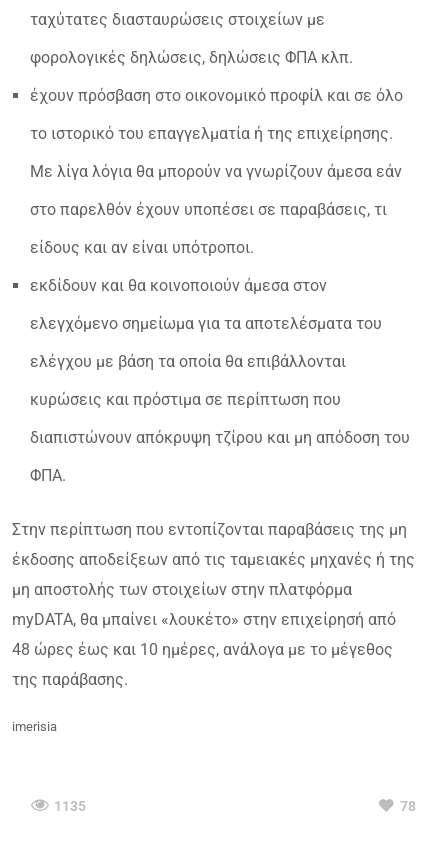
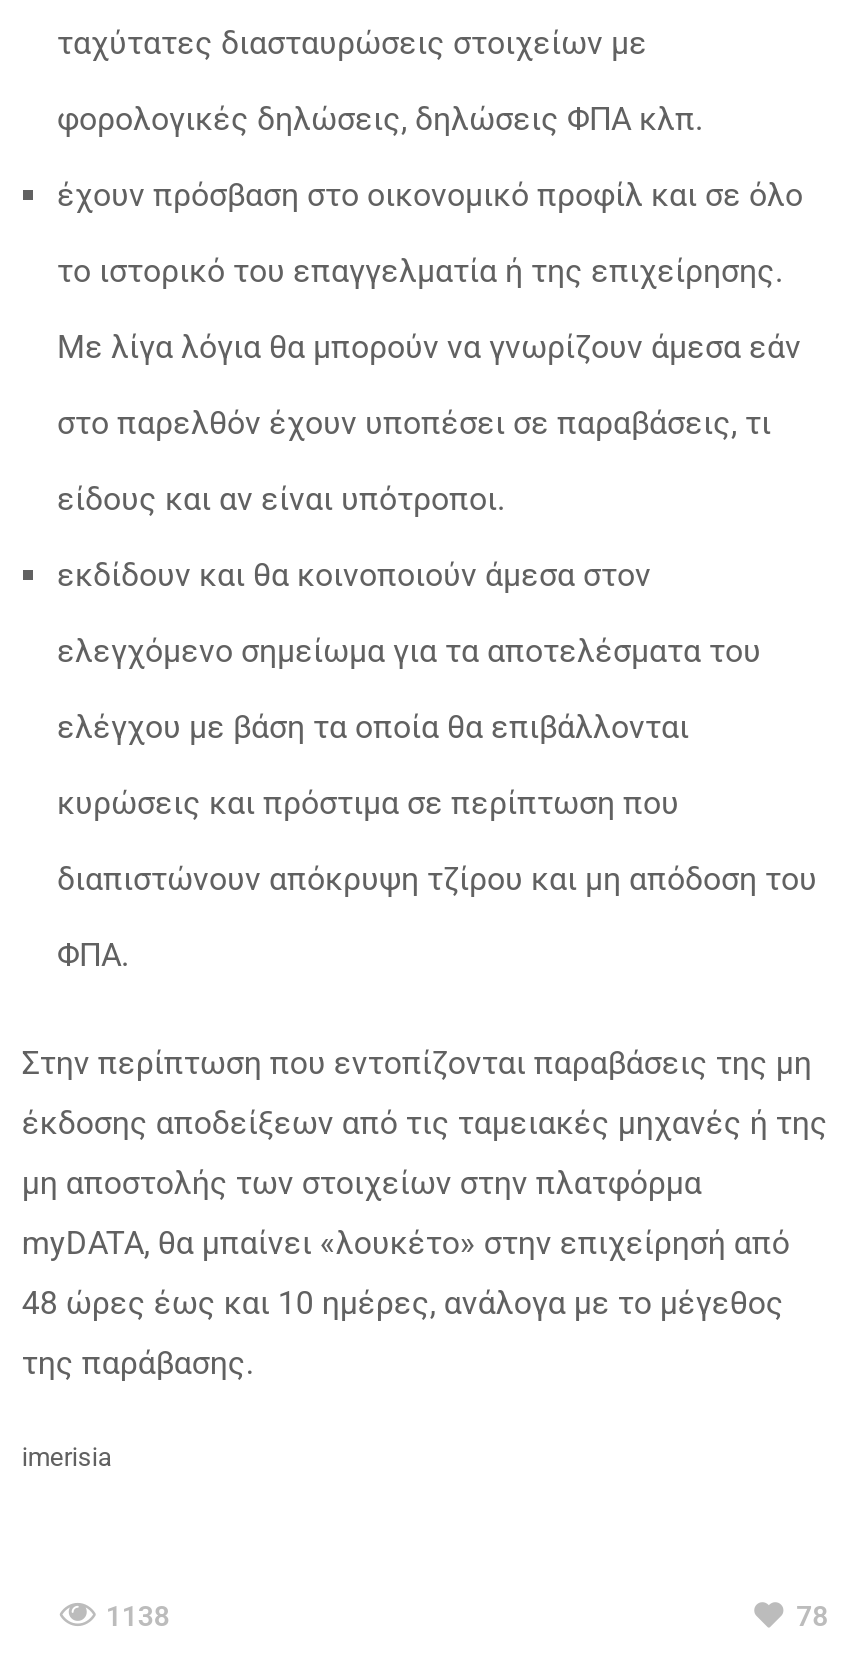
[54,798,86,814] 1135 -> [106,1599,170,1631] 1138

